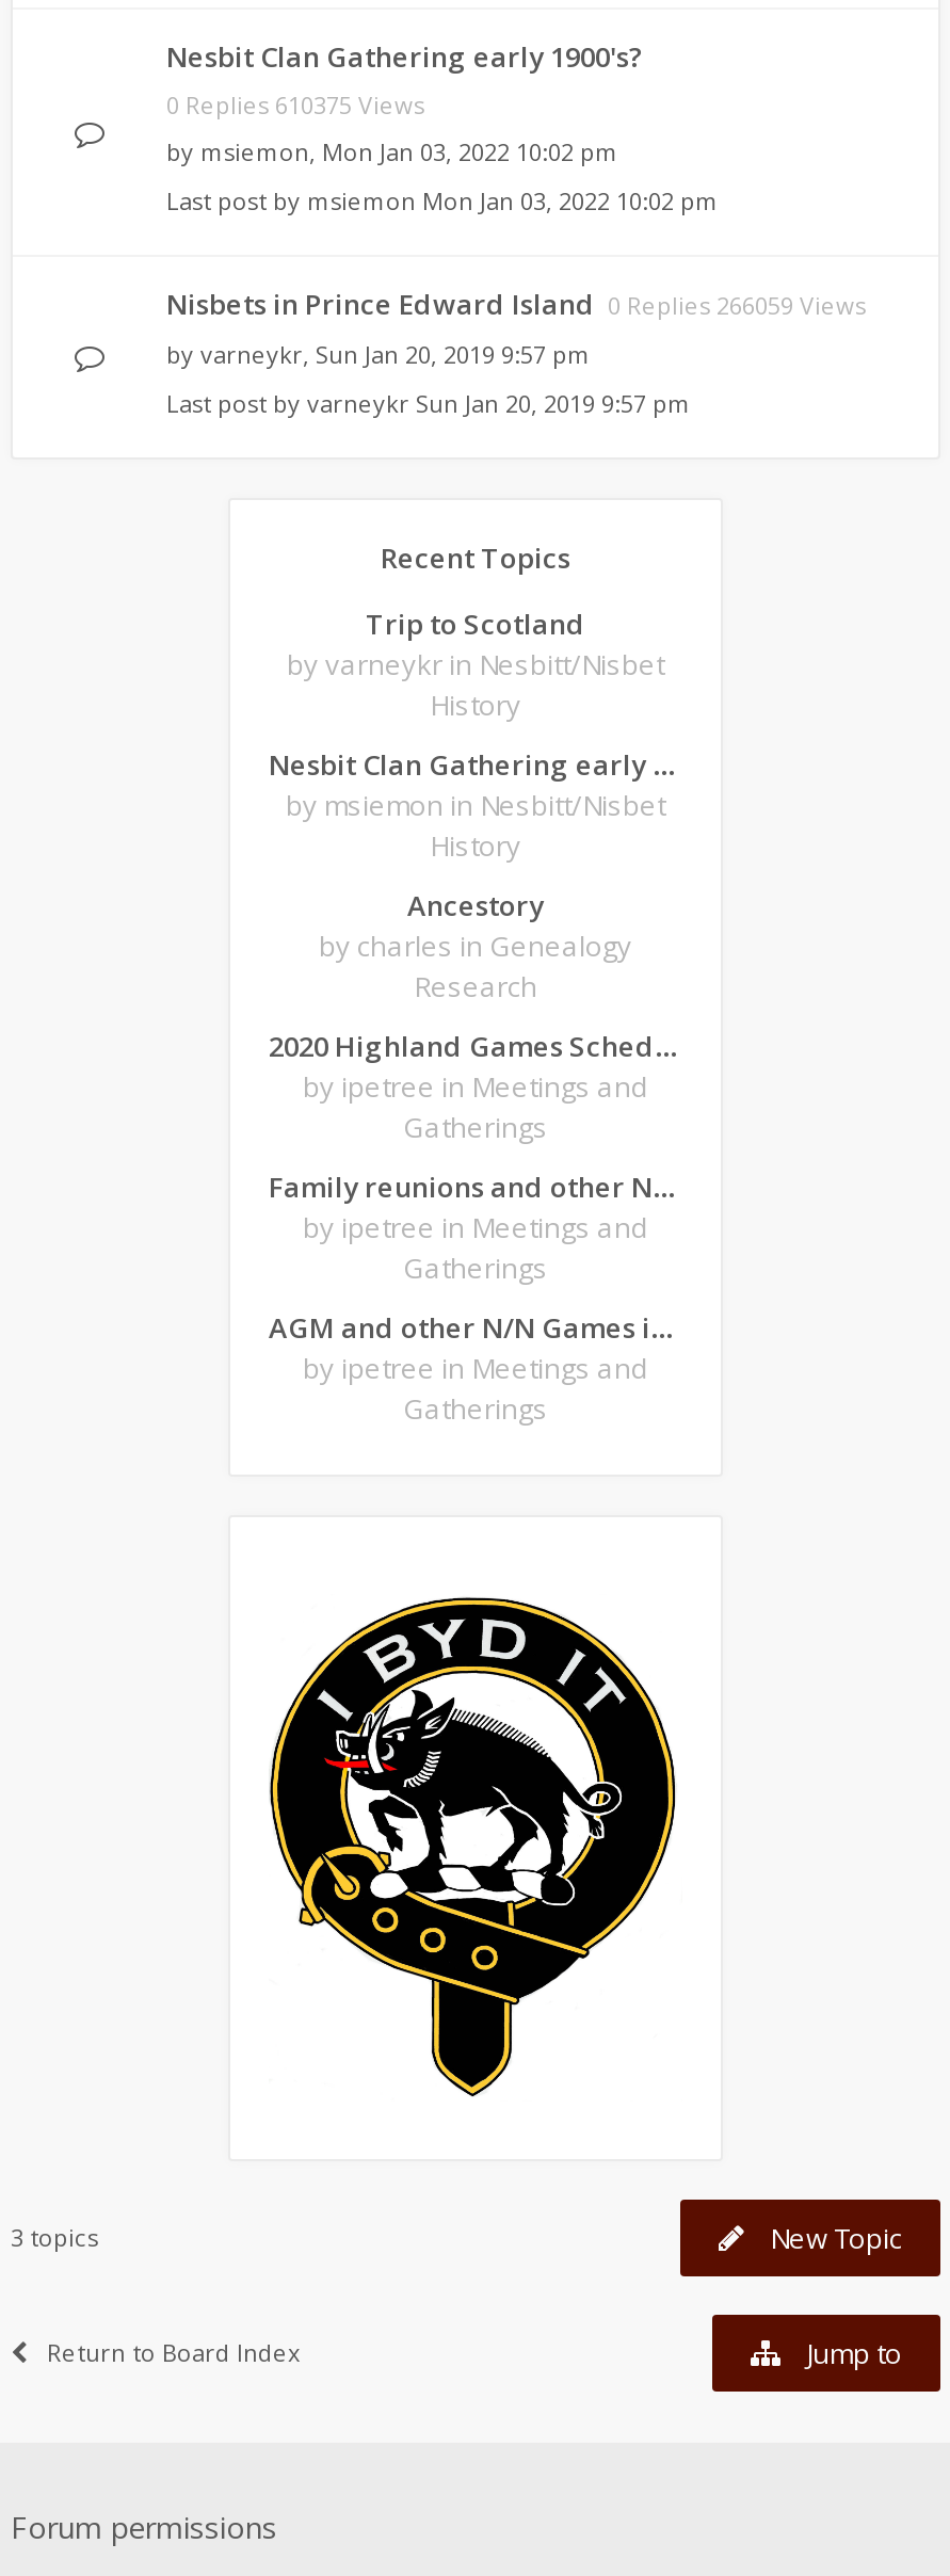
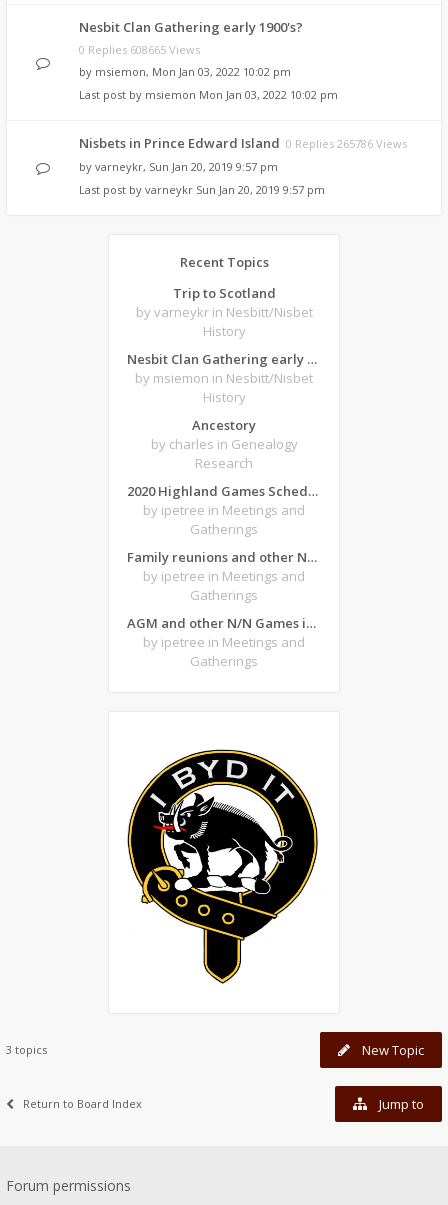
[166,88,424,120] 0 Replies 610375 Views -> [79,42,200,57] 0 Replies 608665 Views
[166,285,866,323] Nisbets in Prince Edward Island 0 Replies 266059 Views -> [79,134,407,152] Nisbets in Prince Edward Island 0 Replies 265786 Views

